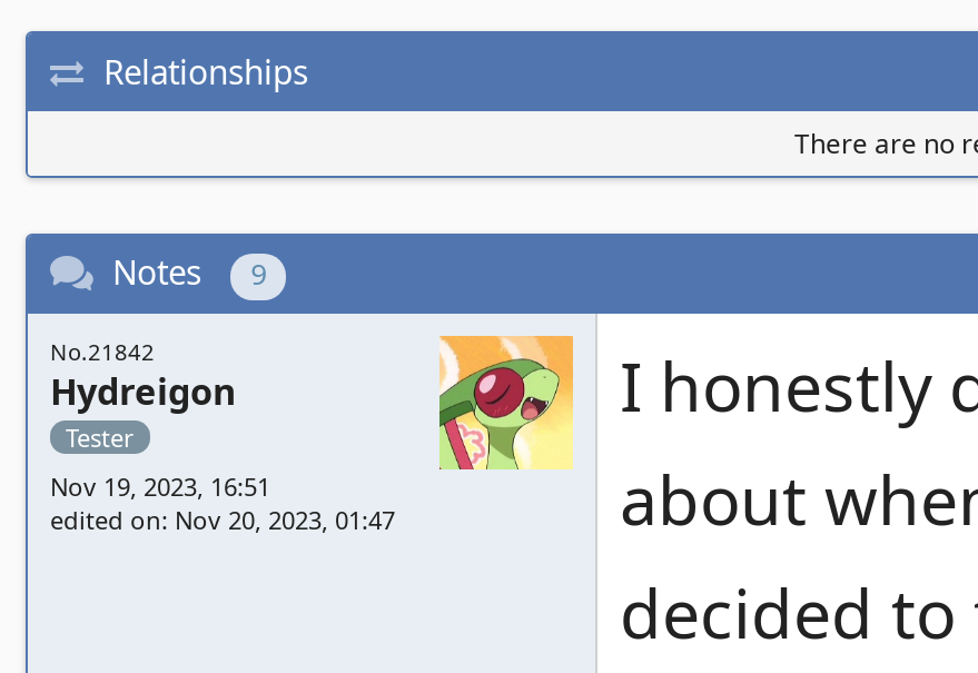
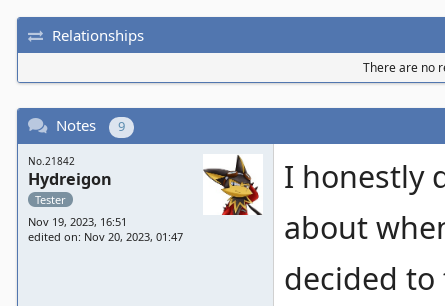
[437,334,575,472] [image] -> [203,154,263,216] [image]

